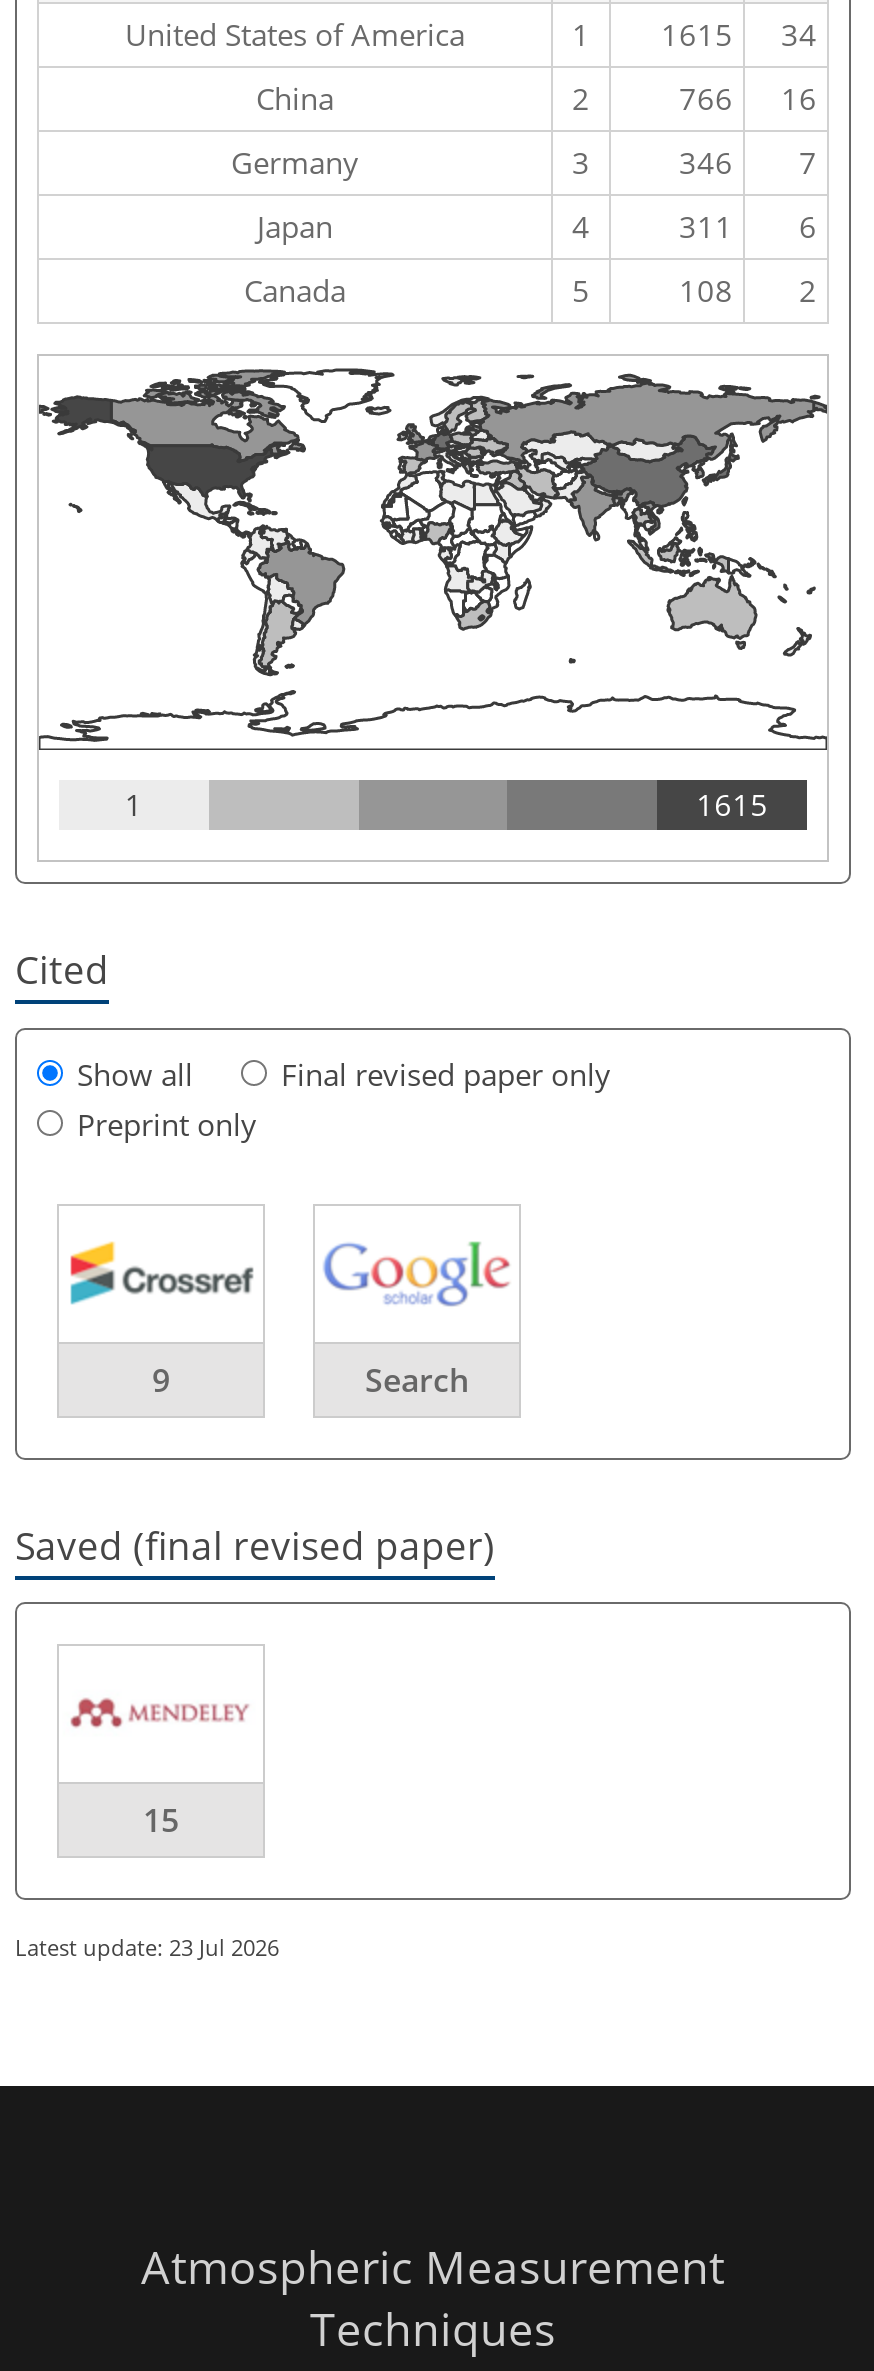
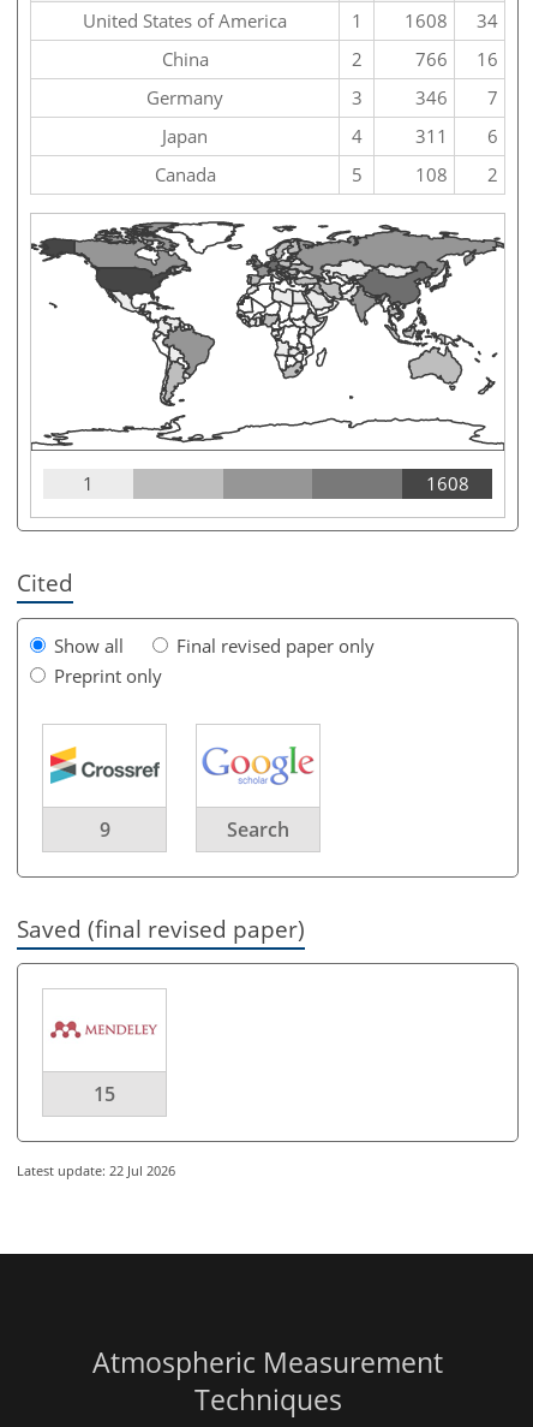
[572,14,817,54] 1 1615 34 -> [351,9,498,33] 1 1608 34
[696,784,768,824] 1615 -> [426,471,469,496] 1608
[15,1932,279,1962] Latest update: 23 Jul 2026 -> [17,1161,175,1179] Latest update: 22 Jul 2026

